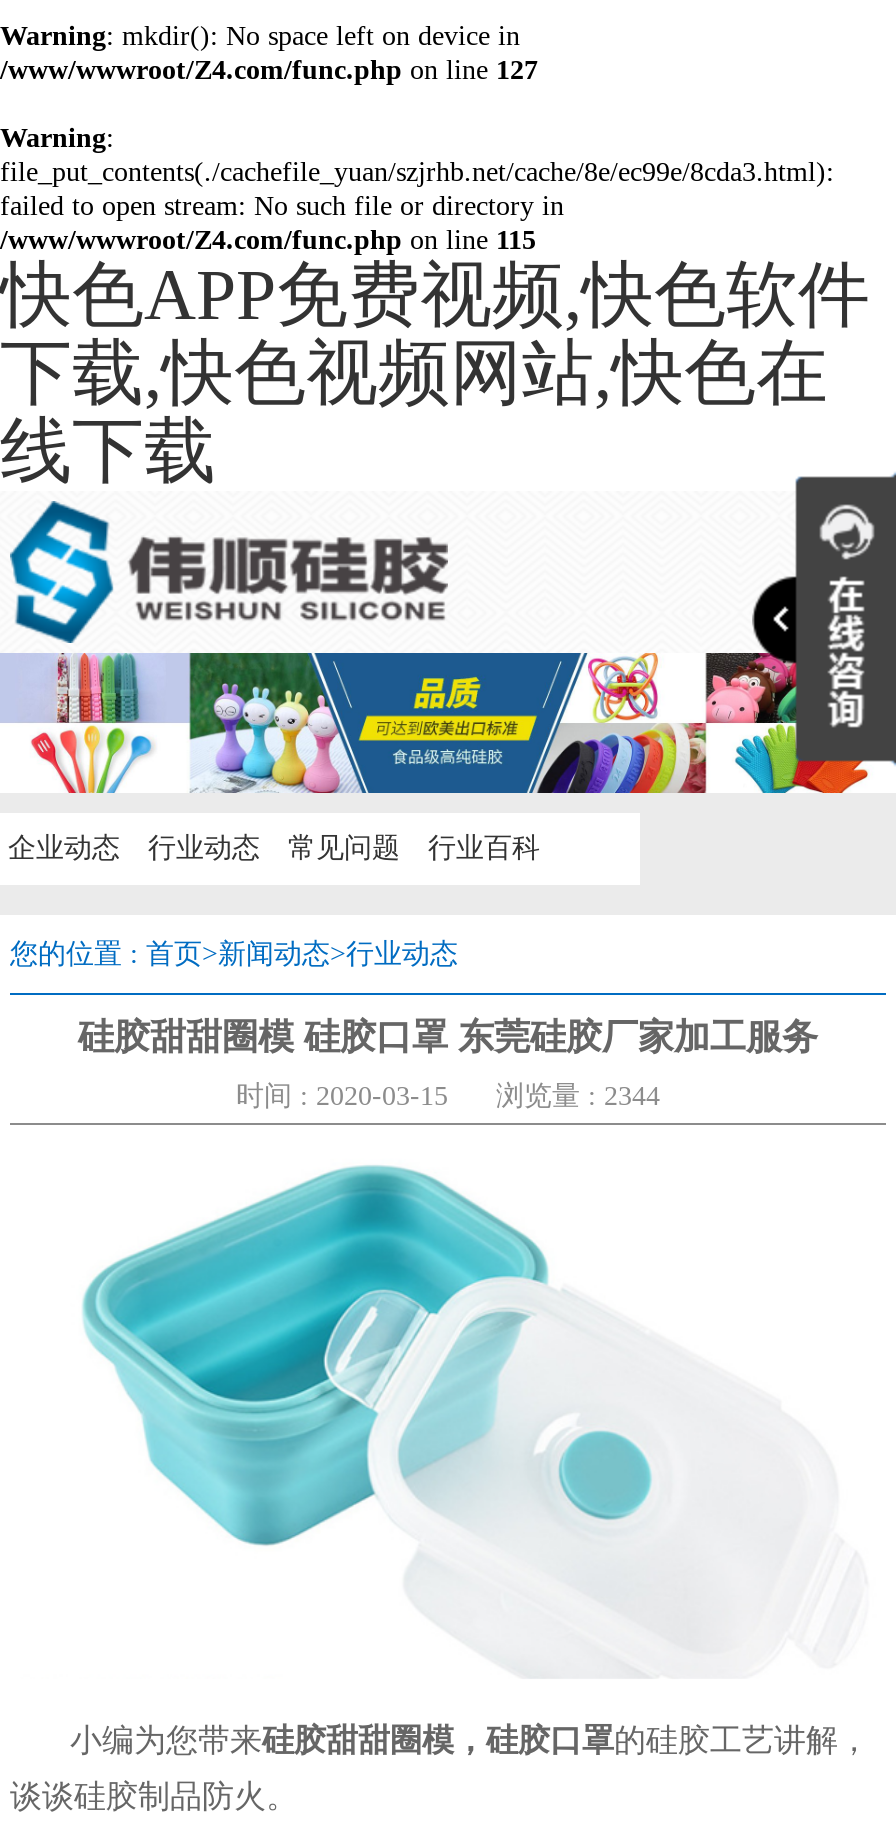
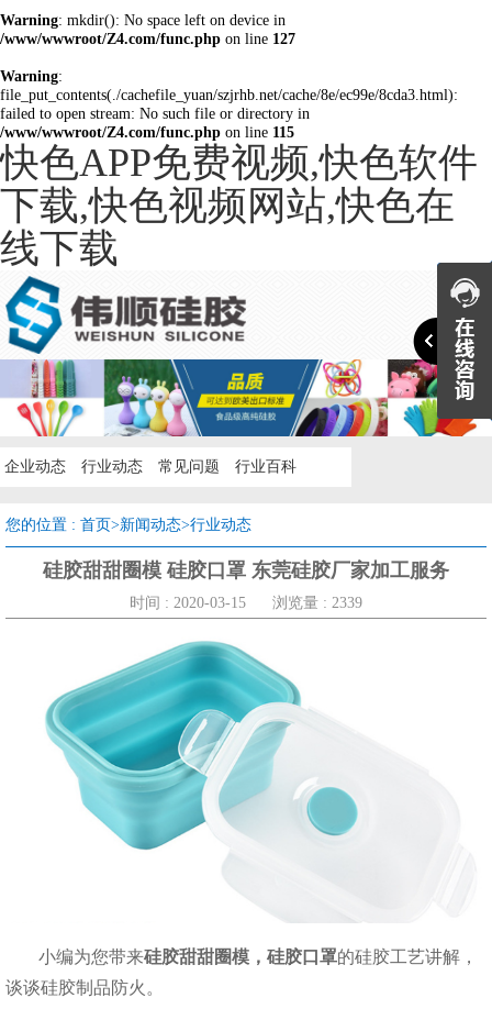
[236,1082,660,1112] 时间 : 2020-03-15 浏览量 : 2344 -> [130,595,362,611] 时间 : 2020-03-15 浏览量 : 2339

